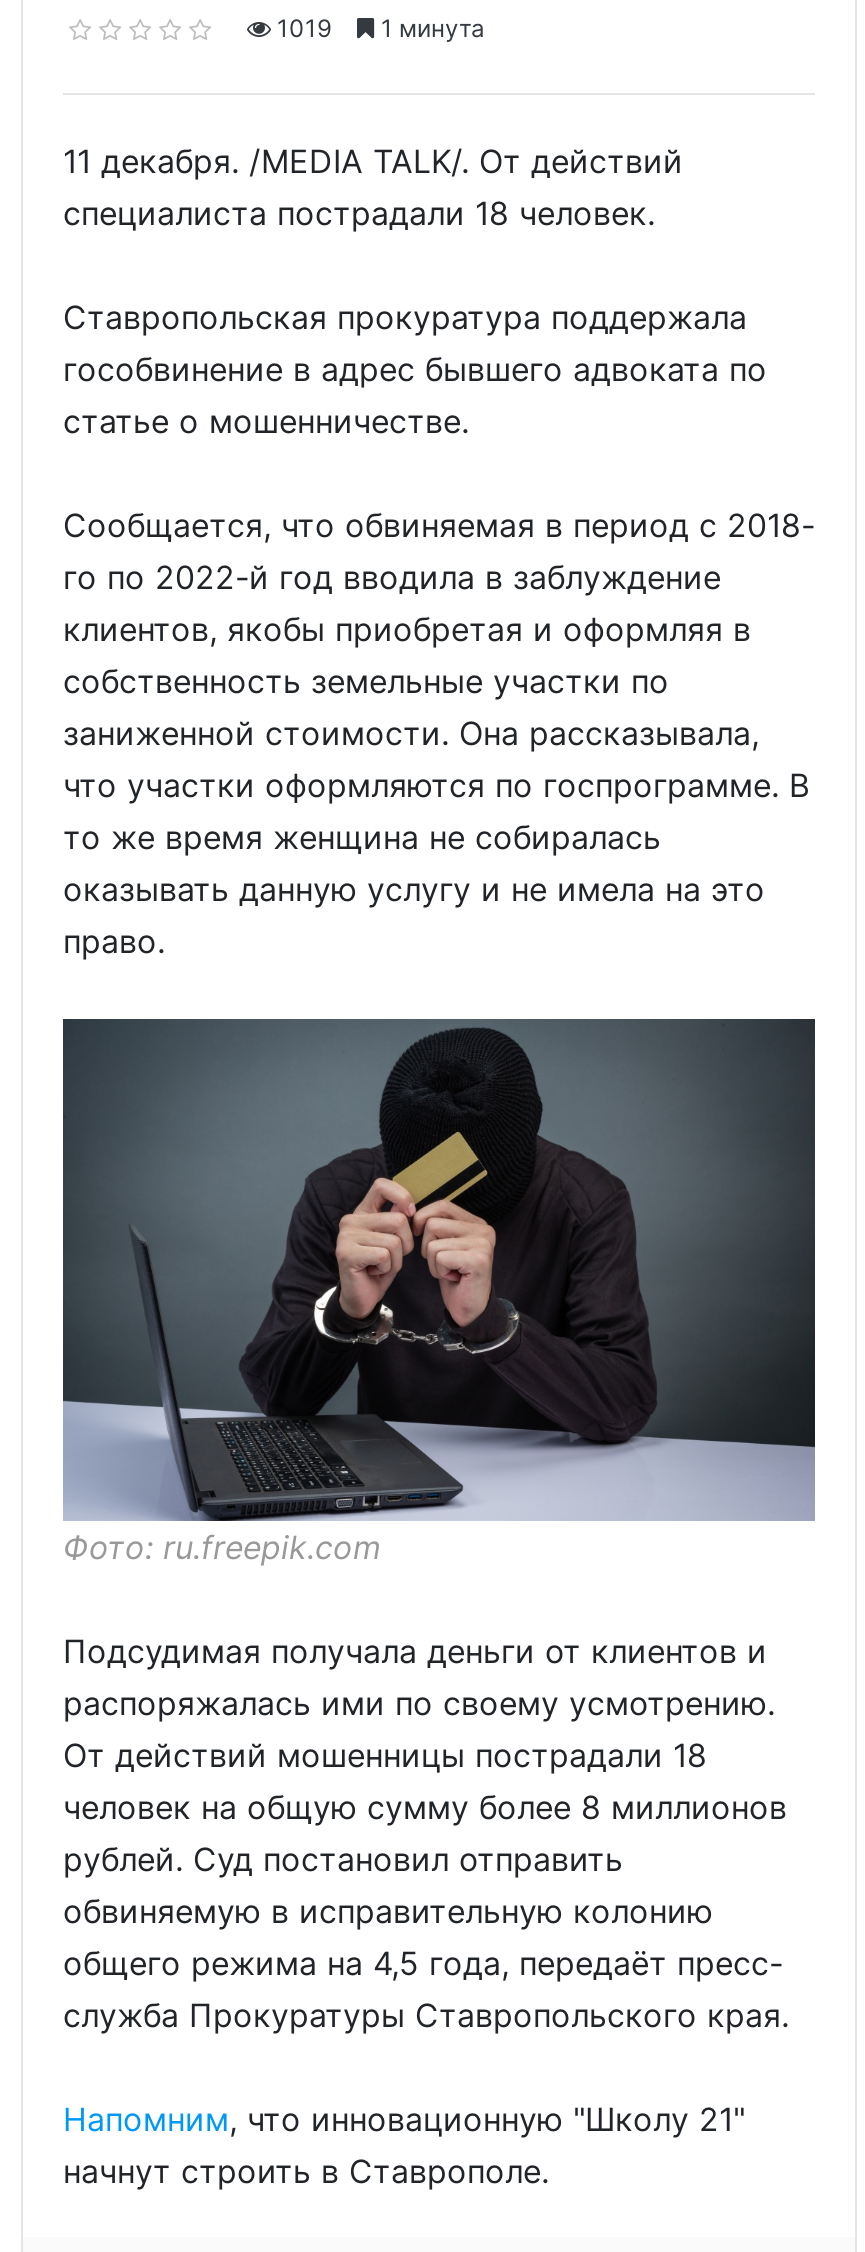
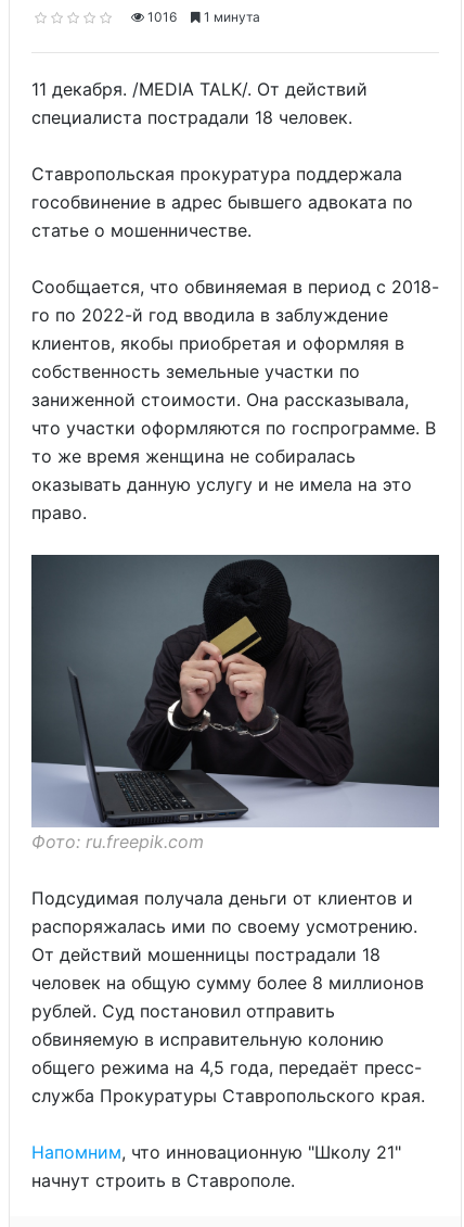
[271,13,331,43] 1019 -> [144,9,177,25] 1016

